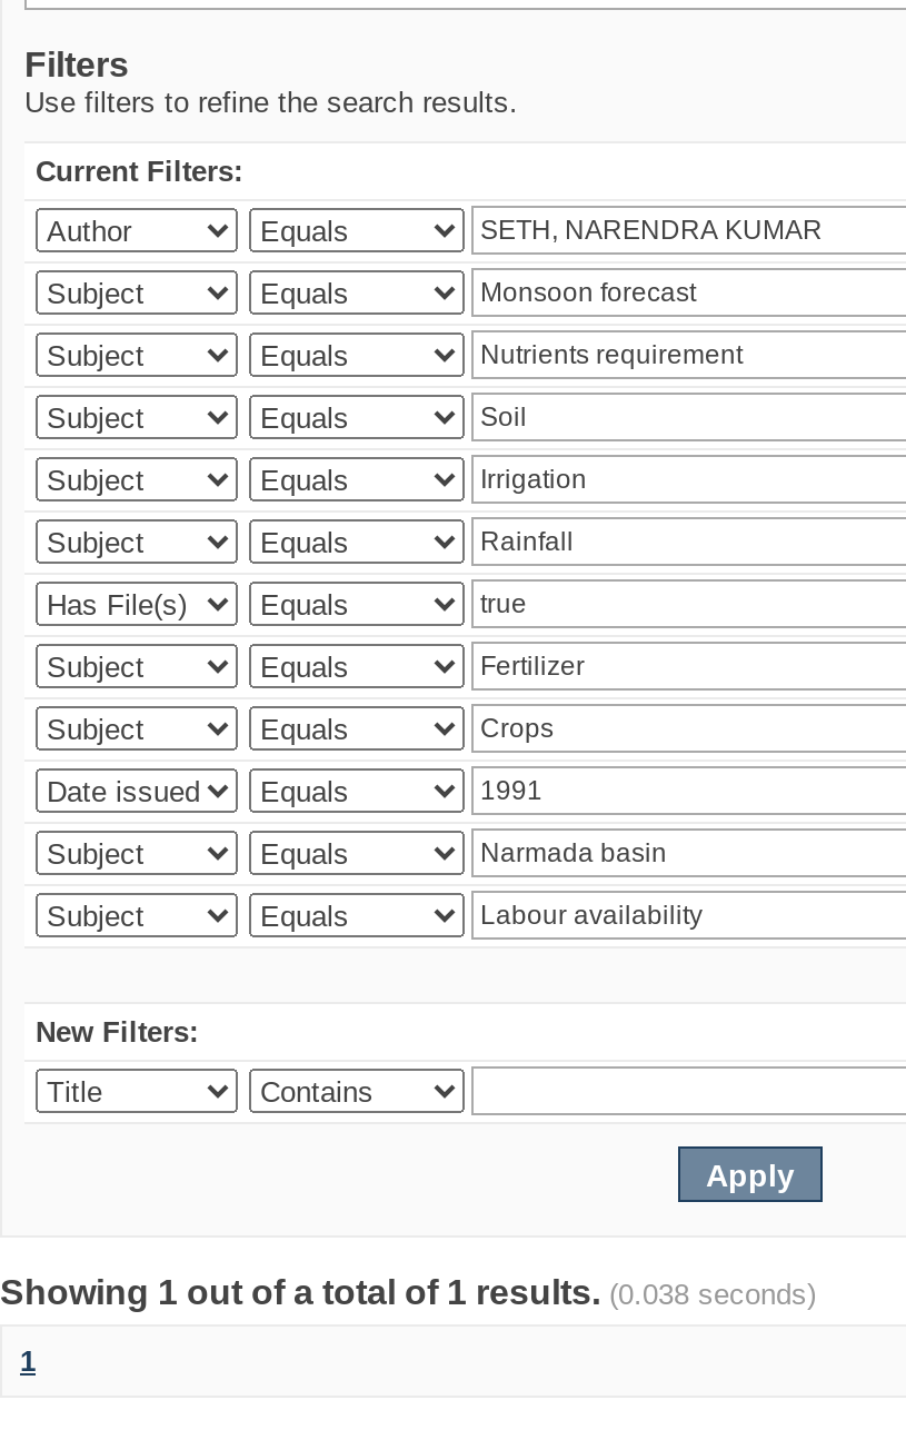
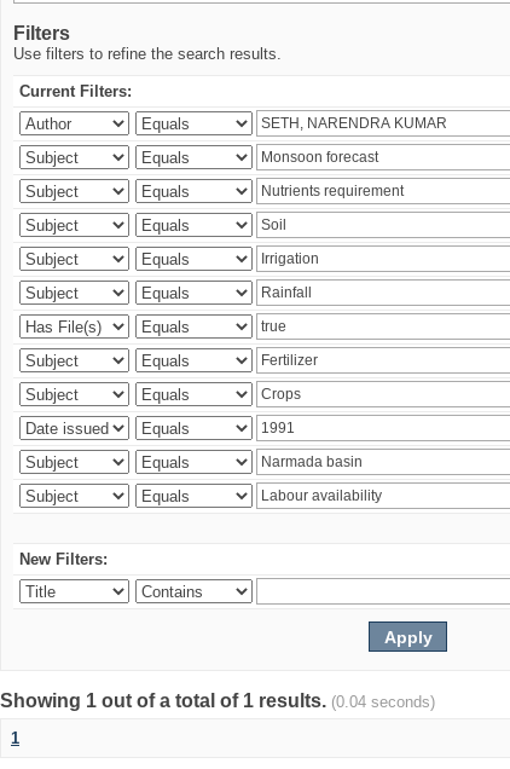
[0,1273,816,1311] Showing 1 out of a total of 1 results. (0.038 seconds) -> [0,690,435,711] Showing 1 out of a total of 1 results. (0.04 seconds)

